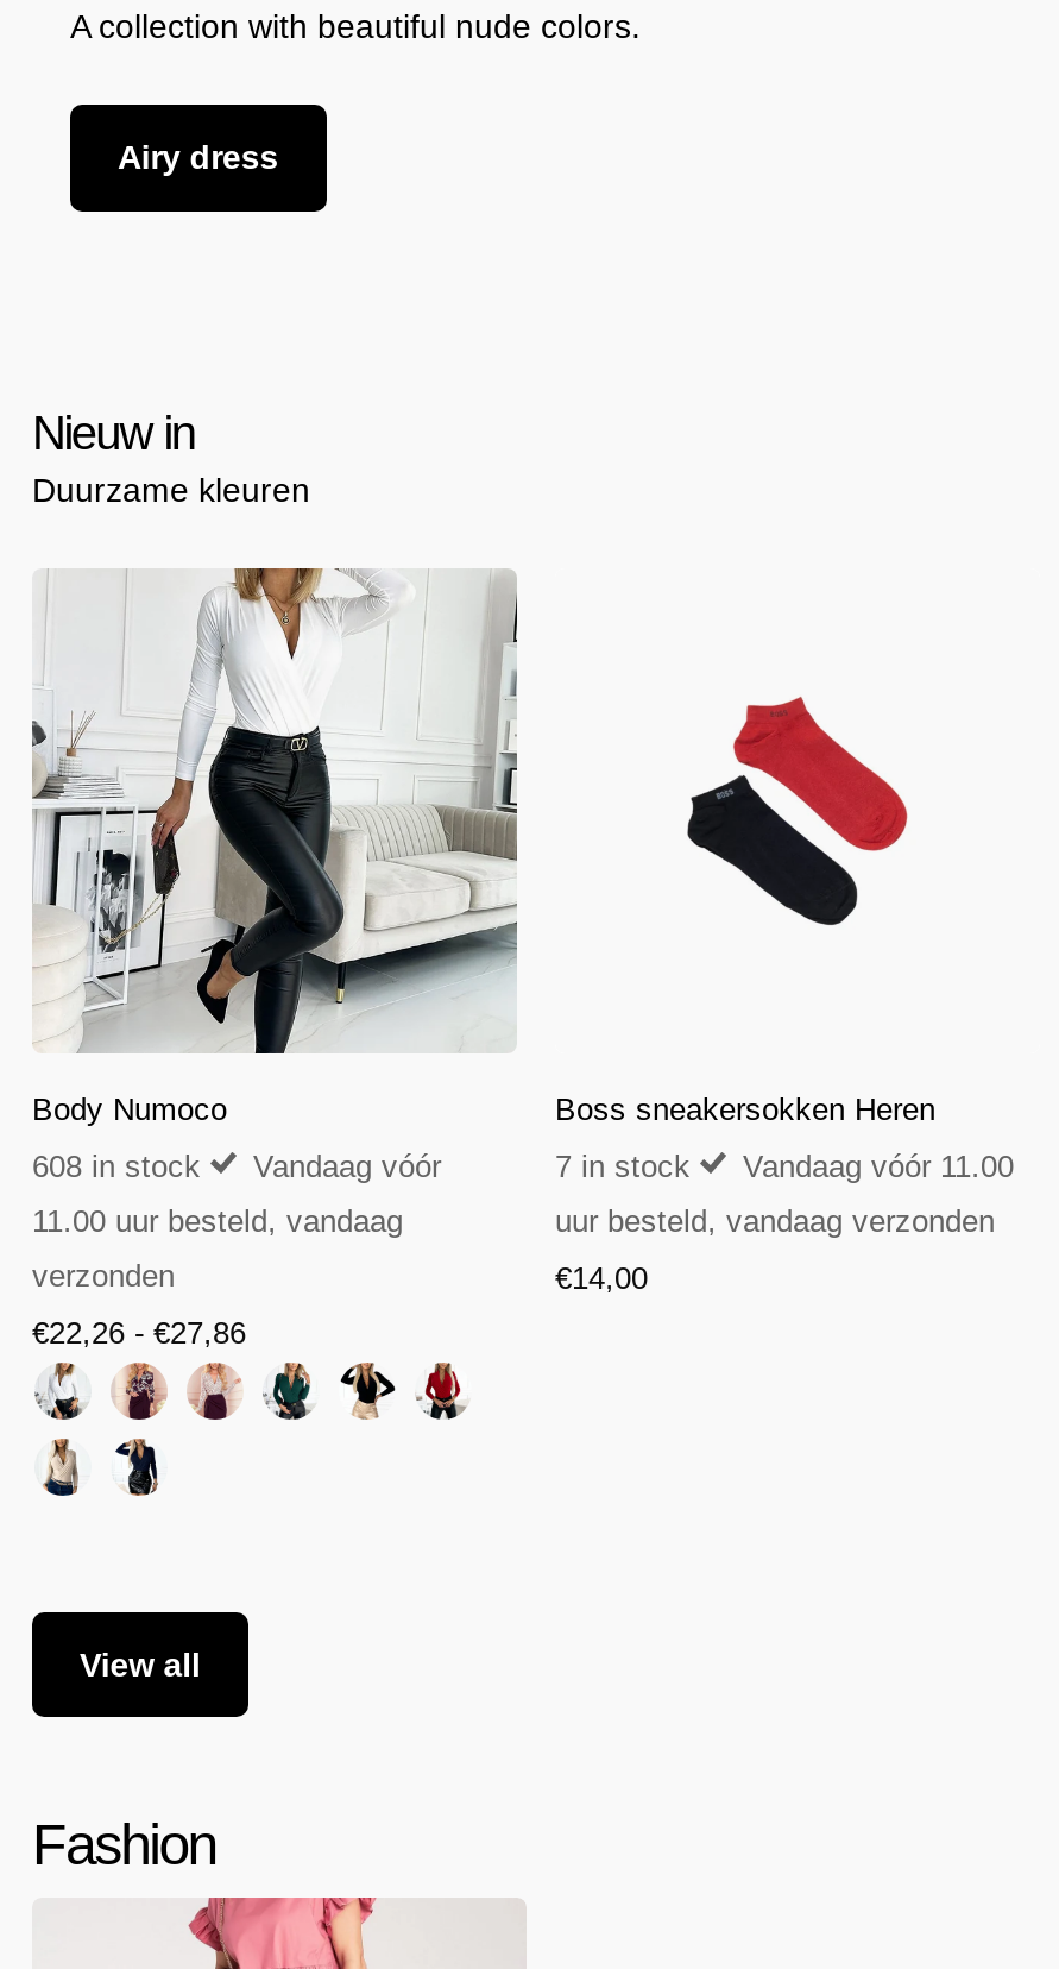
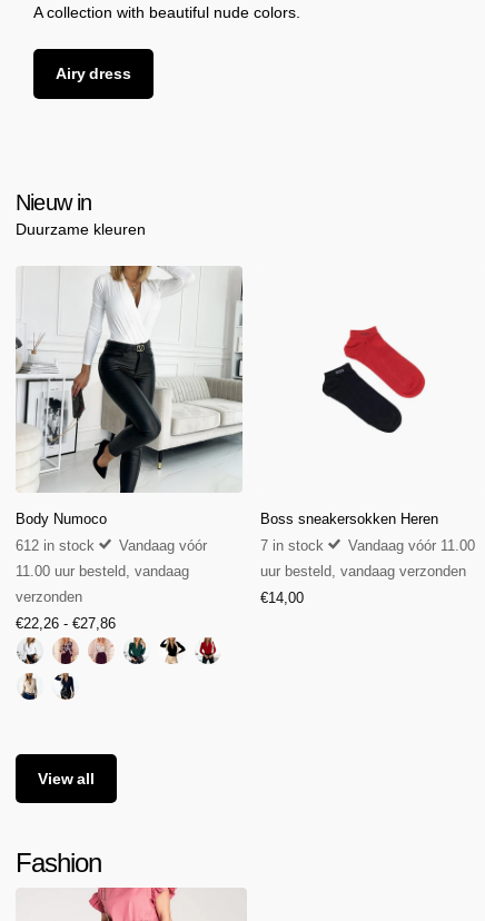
[32,1148,441,1183] 608 in stock Vandaag vóór -> [16,537,207,553] 612 in stock Vandaag vóór

